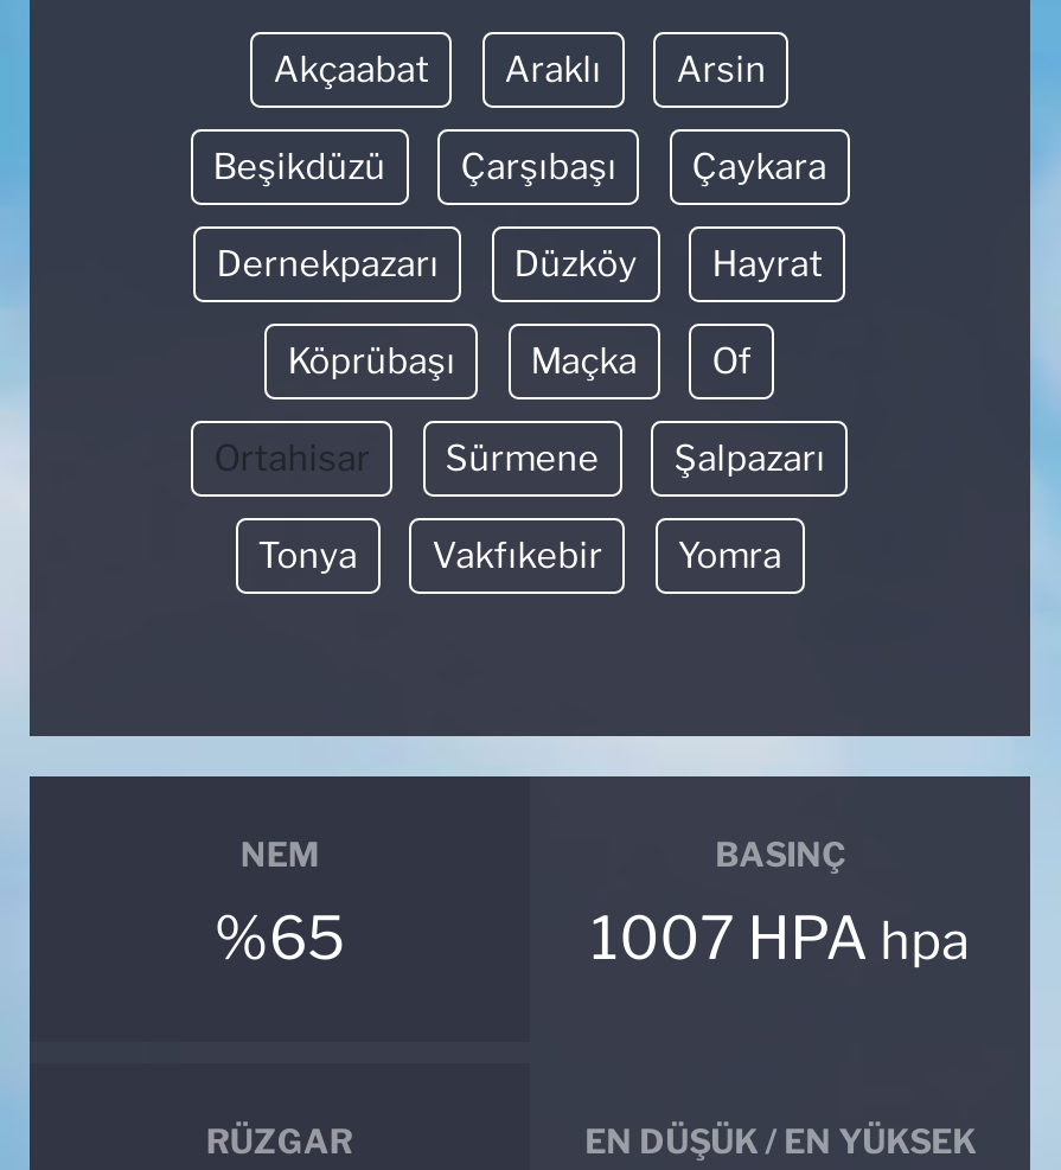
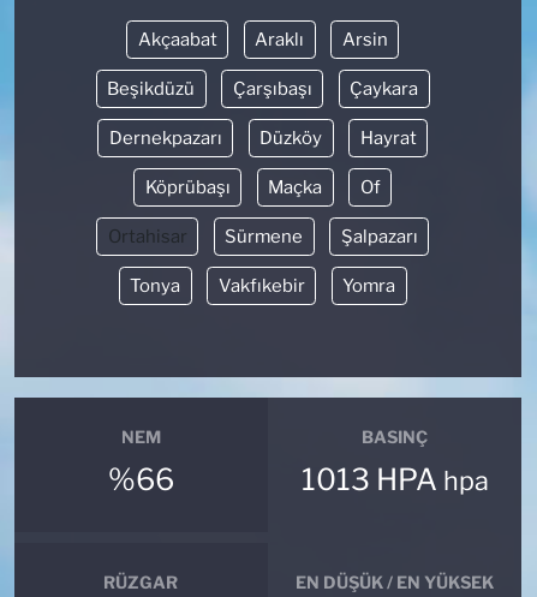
[214,901,345,972] %65 -> [108,461,174,497] %66
[591,901,970,972] 1007 HPA hpa -> [301,461,488,497] 1013 HPA hpa

